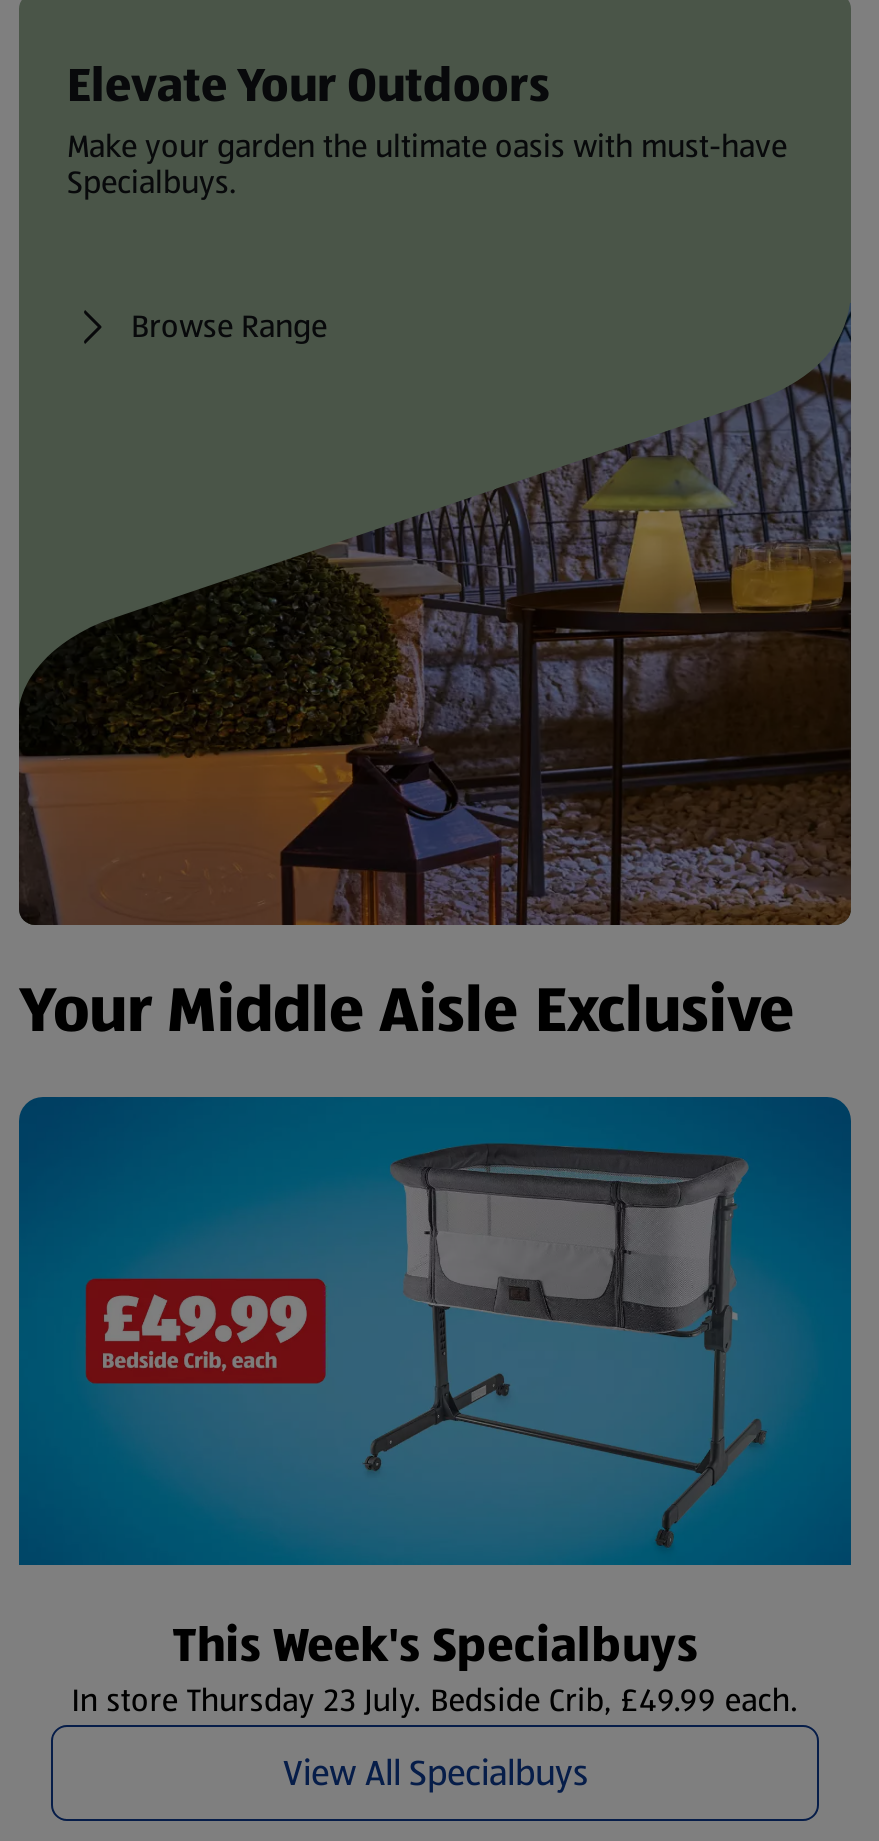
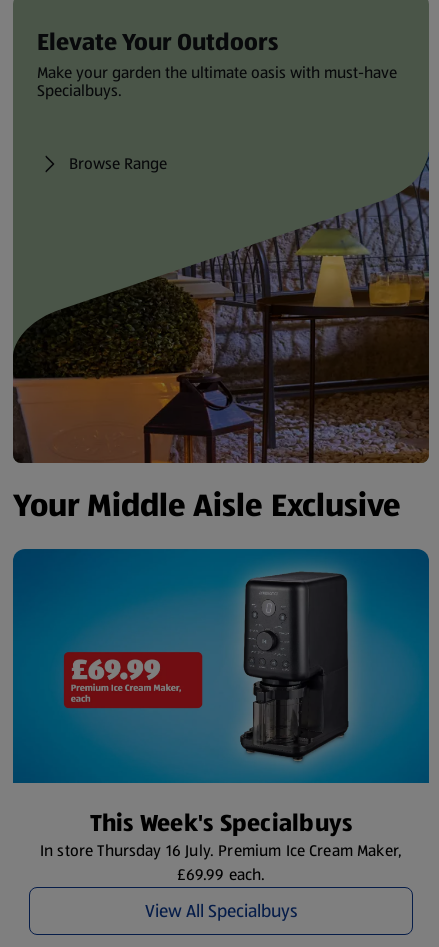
[83,1120,767,1550] [image] -> [46,559,386,774] [image]
[71,1677,798,1723] In store Thursday 23 July. Bedside Crib, £49.99 each. -> [40,839,402,886] In store Thursday 16 July. Premium Ice Cream Maker, | £69.99 each.

